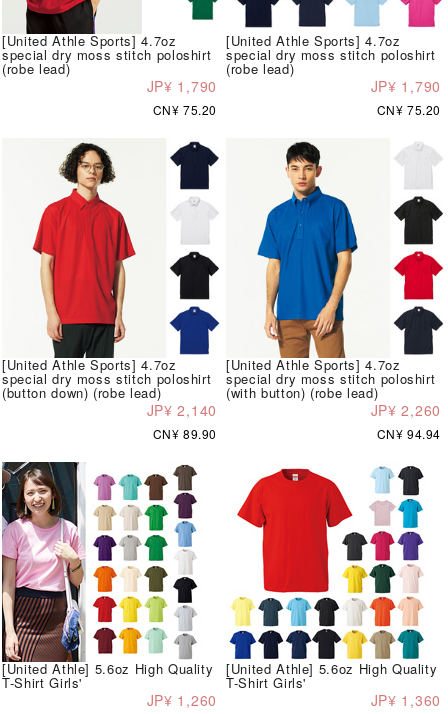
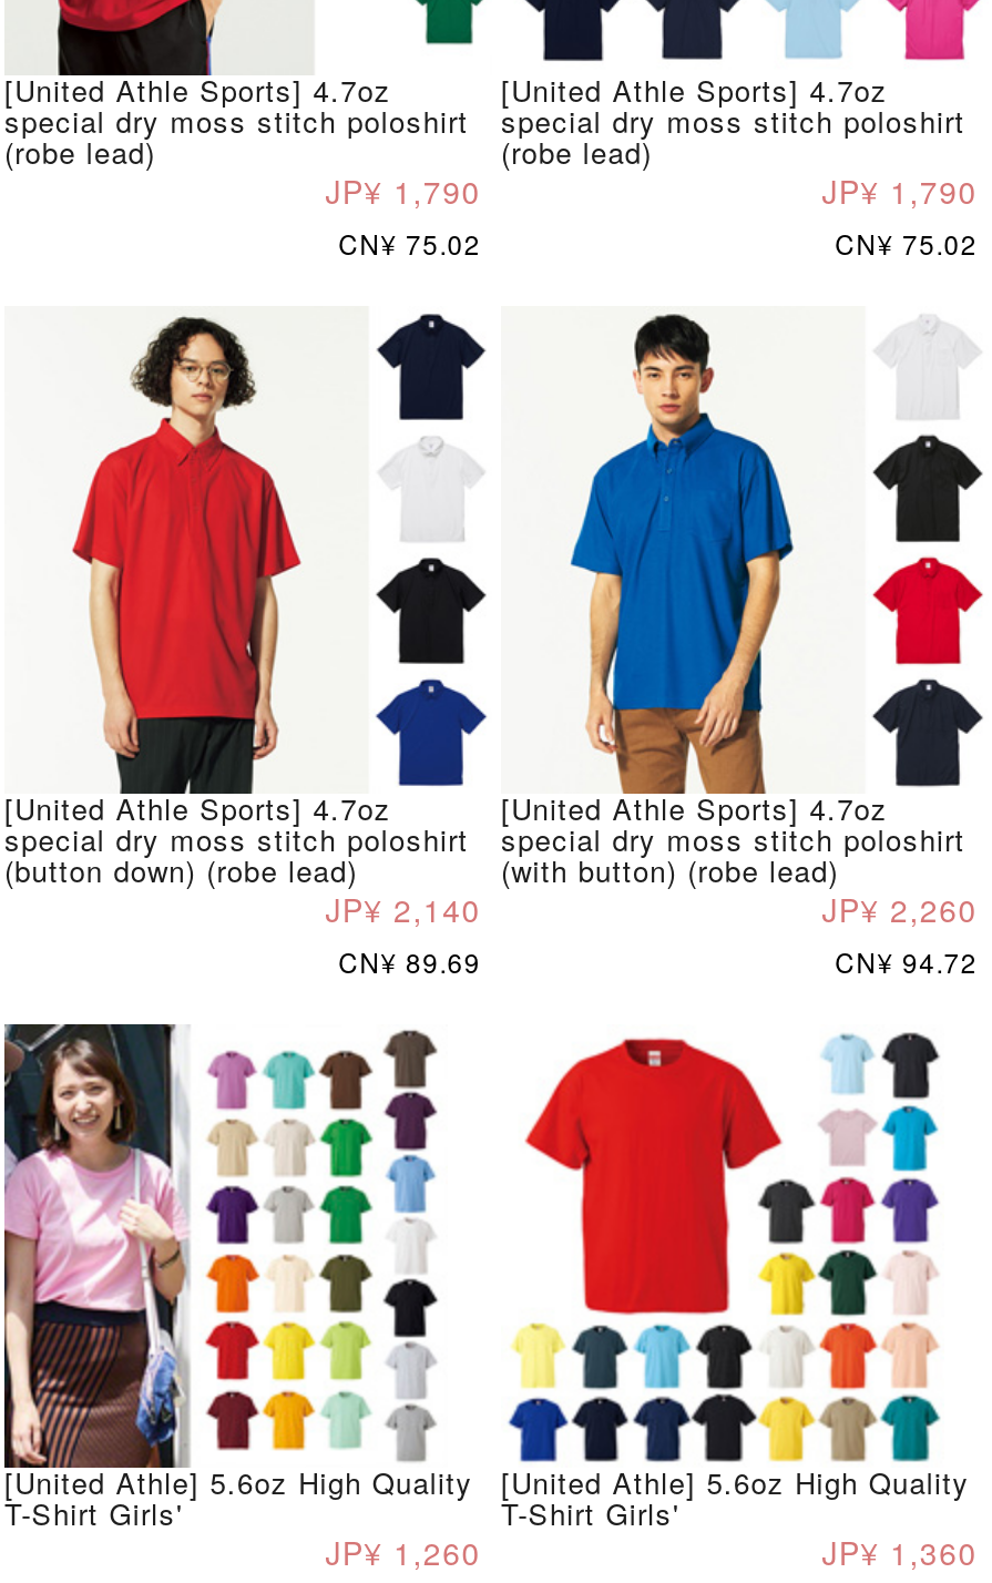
[153,101,217,118] CN¥ 75.20 -> [338,225,481,263] CN¥ 75.02
[377,101,441,118] CN¥ 75.20 -> [835,225,978,263] CN¥ 75.02
[153,425,217,442] CN¥ 89.90 -> [338,943,481,981] CN¥ 89.69
[377,425,441,442] CN¥ 94.94 -> [835,943,978,981] CN¥ 94.72

